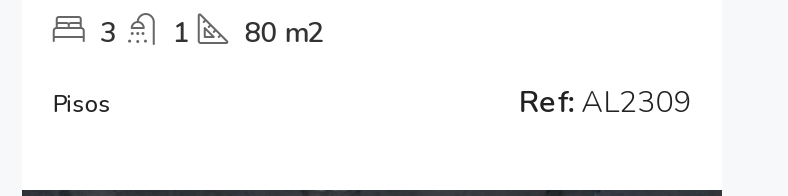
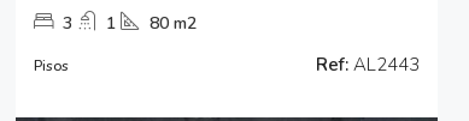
[519,82,691,122] Ref: AL2309 -> [315,52,419,76] Ref: AL2443

